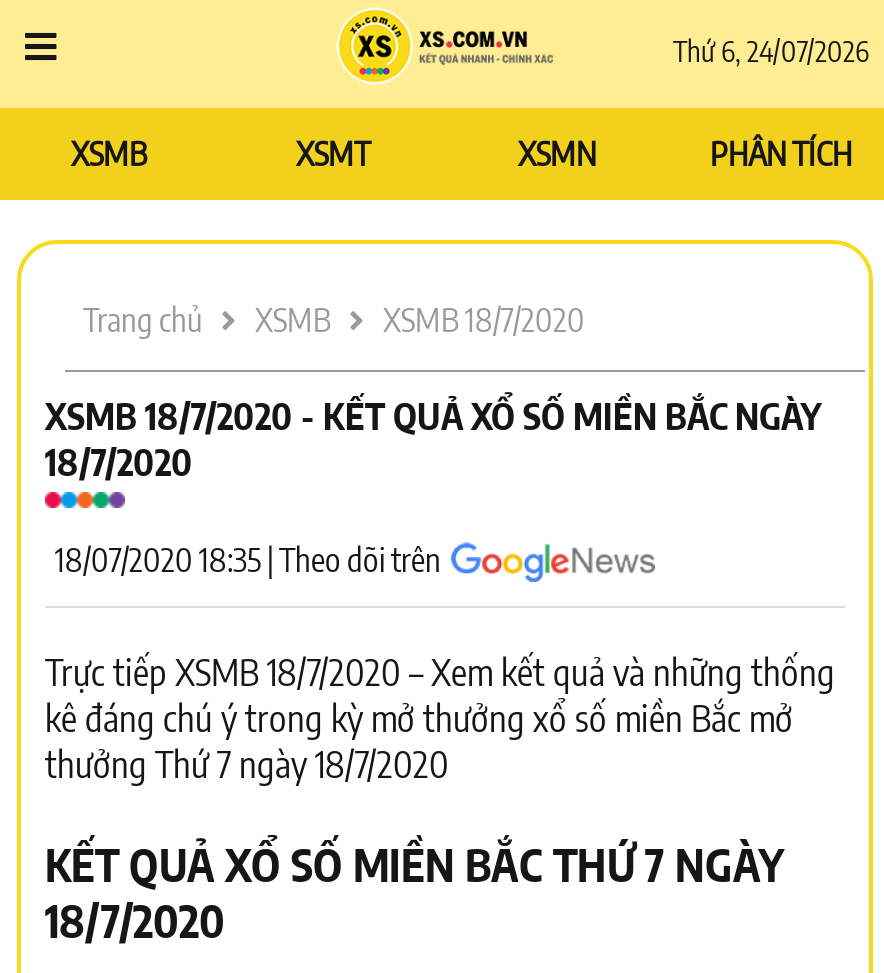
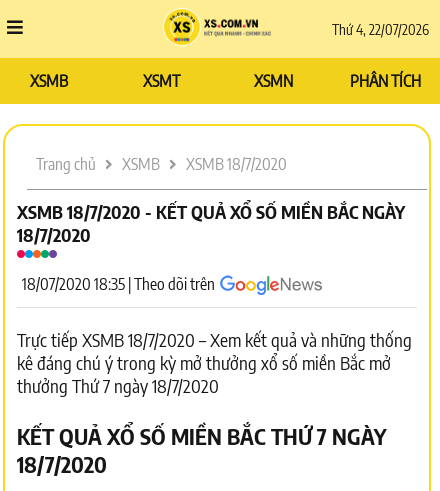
[673,34,869,68] Thứ 6, 24/07/2026 -> [332,21,429,38] Thứ 4, 22/07/2026

